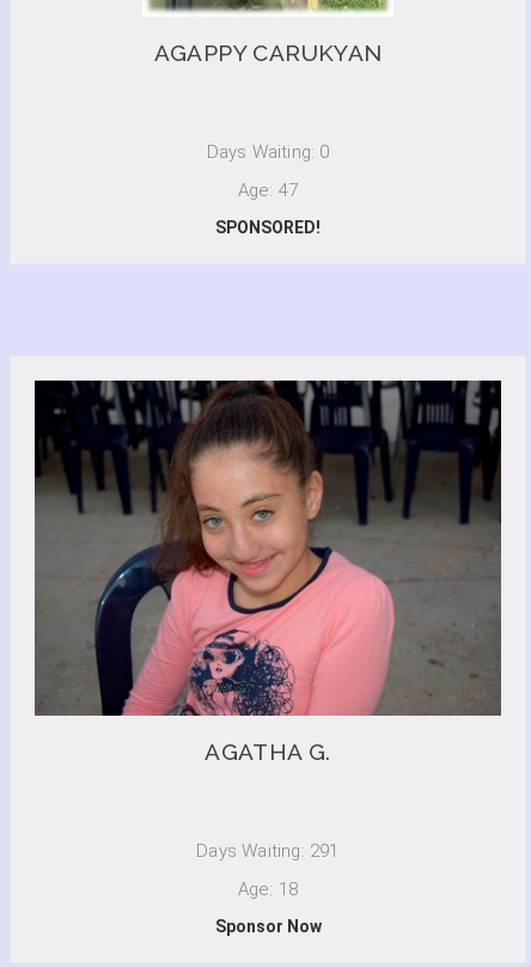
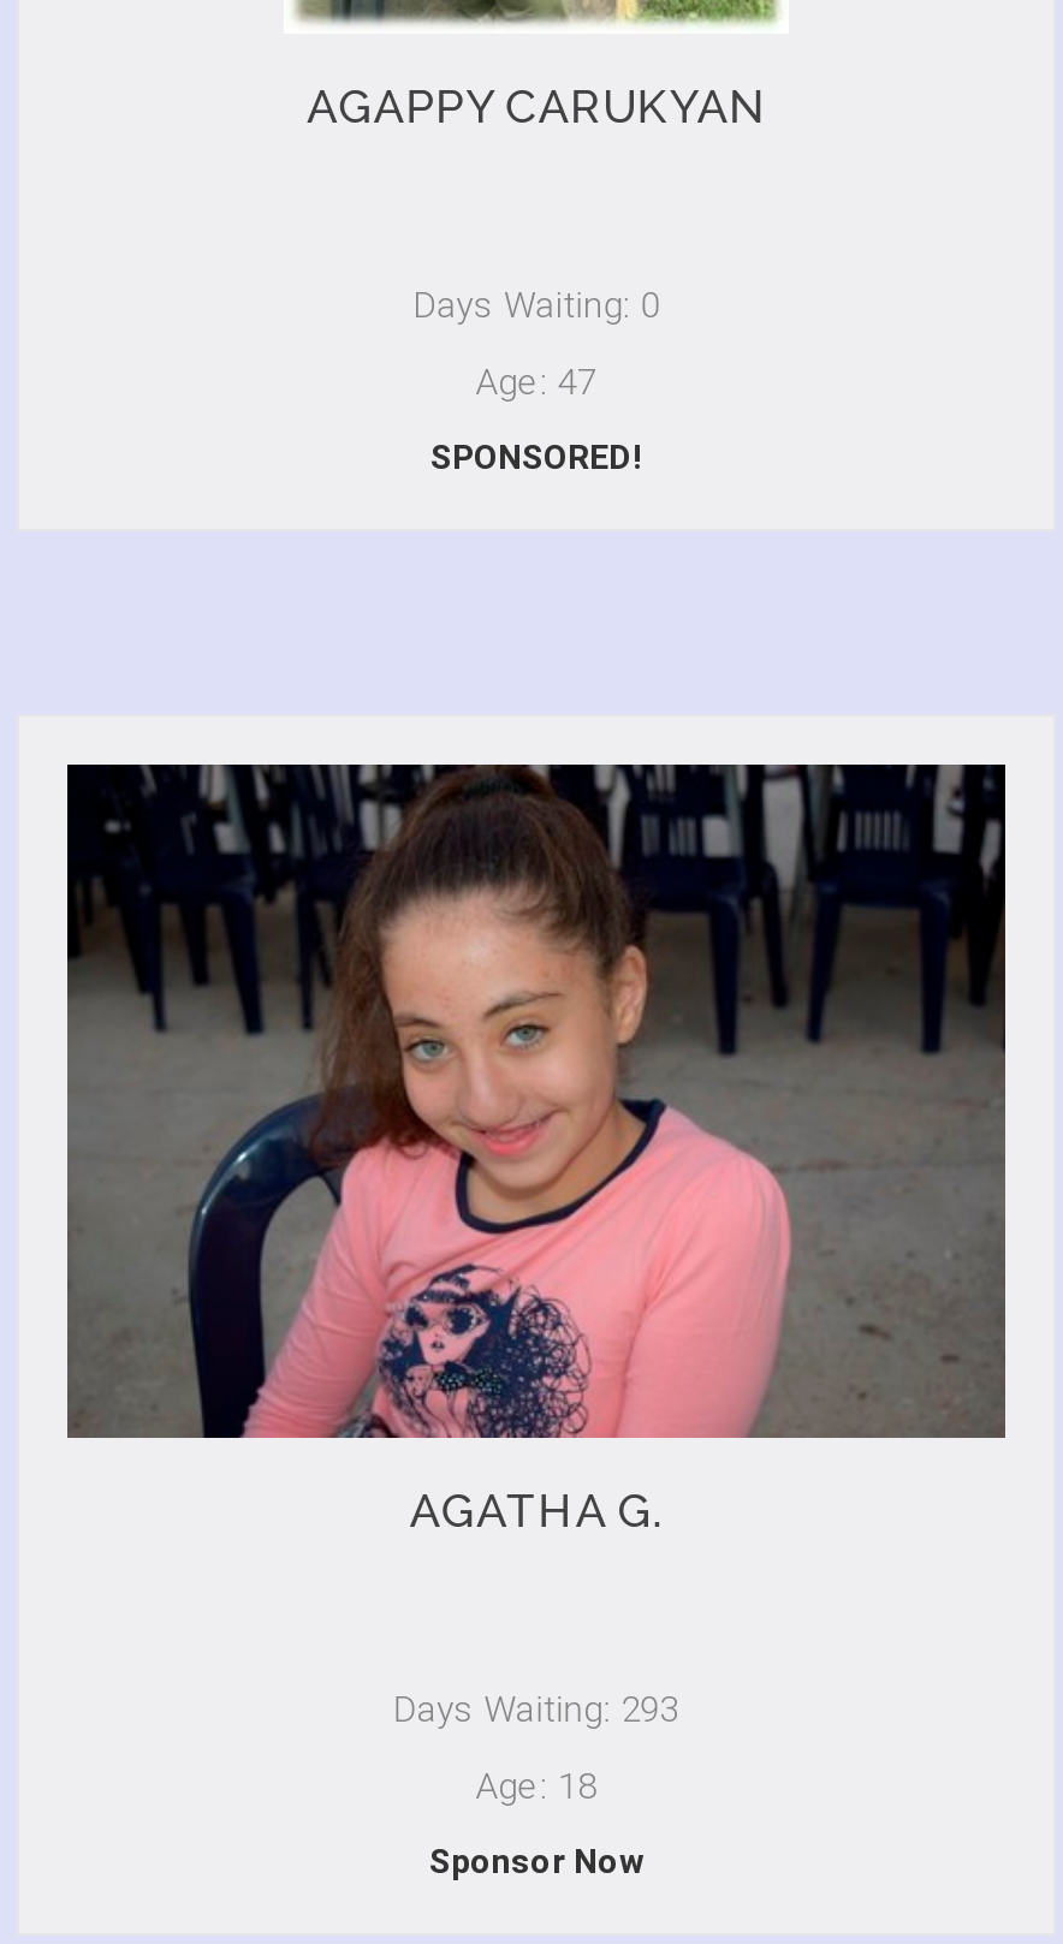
[196,840,339,862] Days Waiting: 291 -> [393,1688,680,1731] Days Waiting: 293

